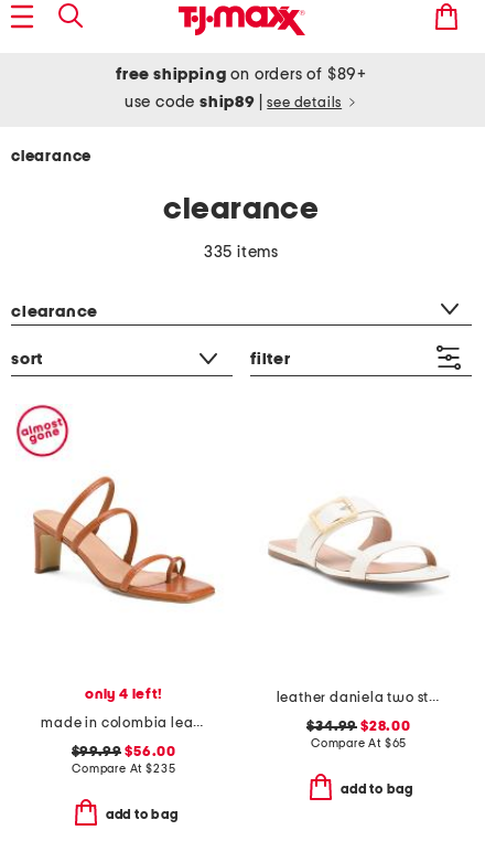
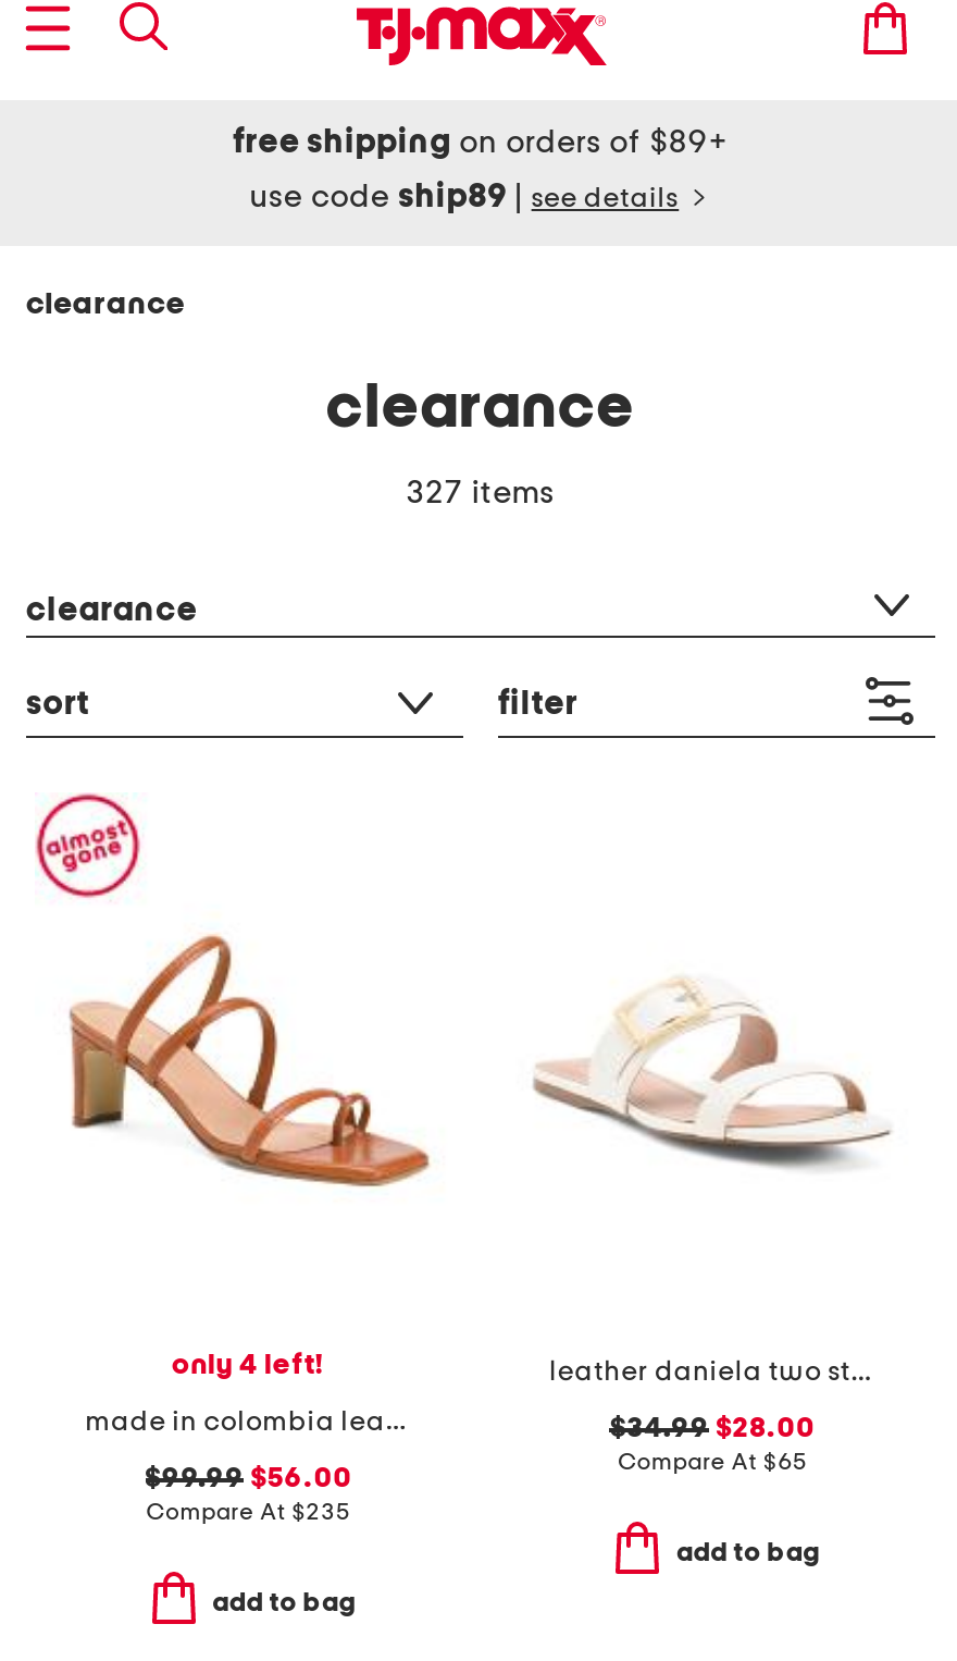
[204,244,279,260] 335 items -> [407,477,555,509] 327 items

